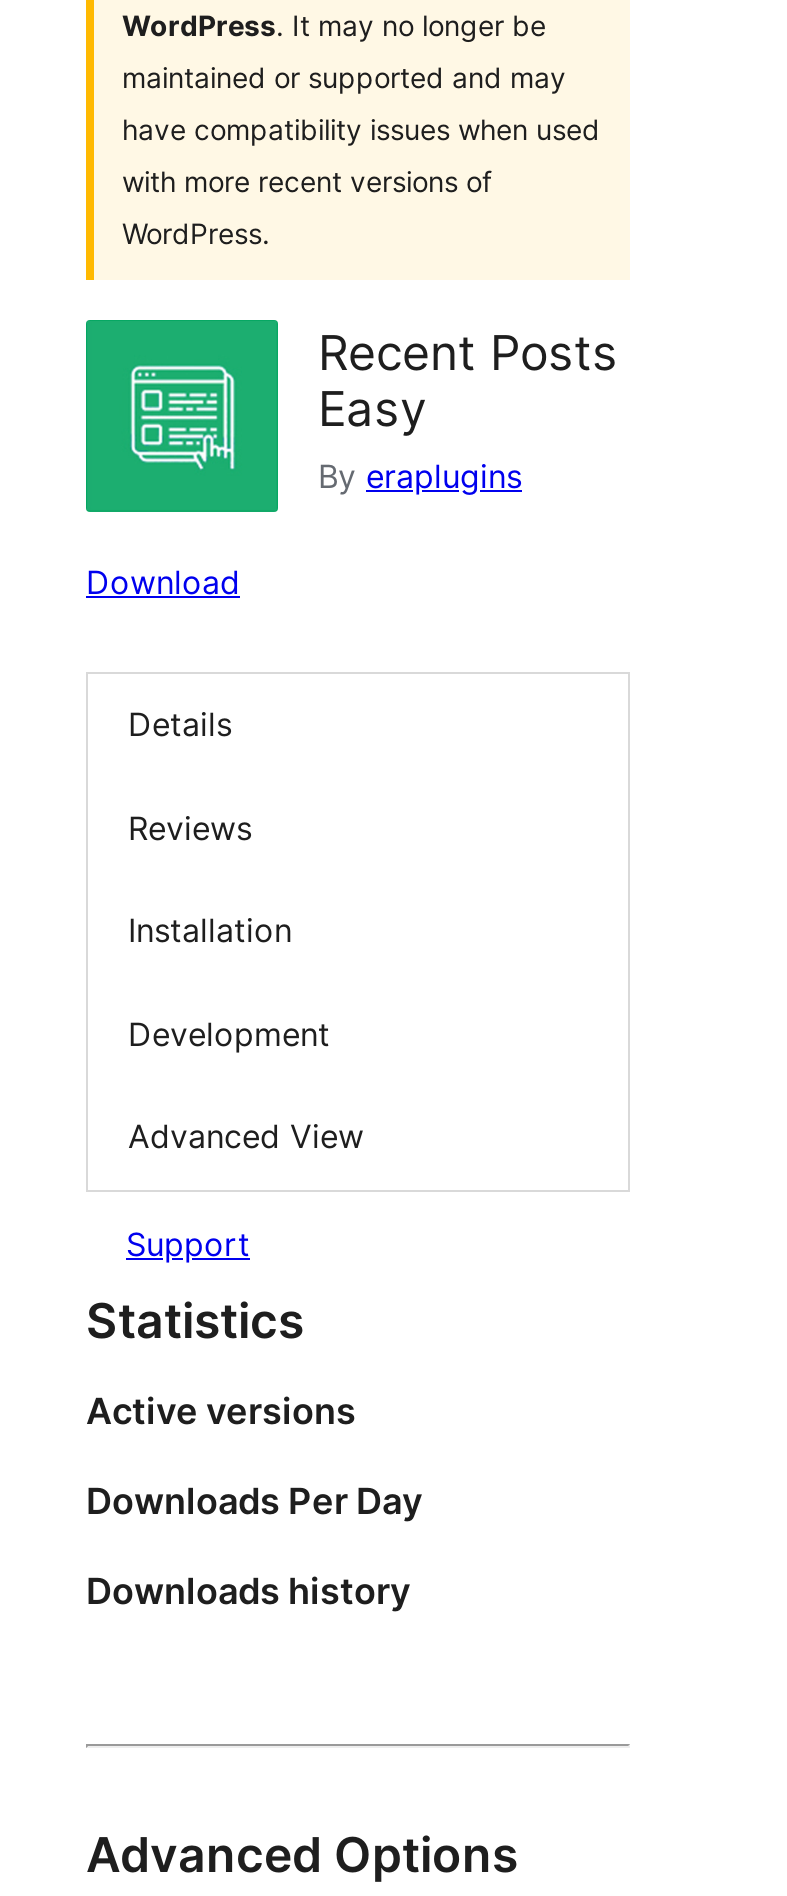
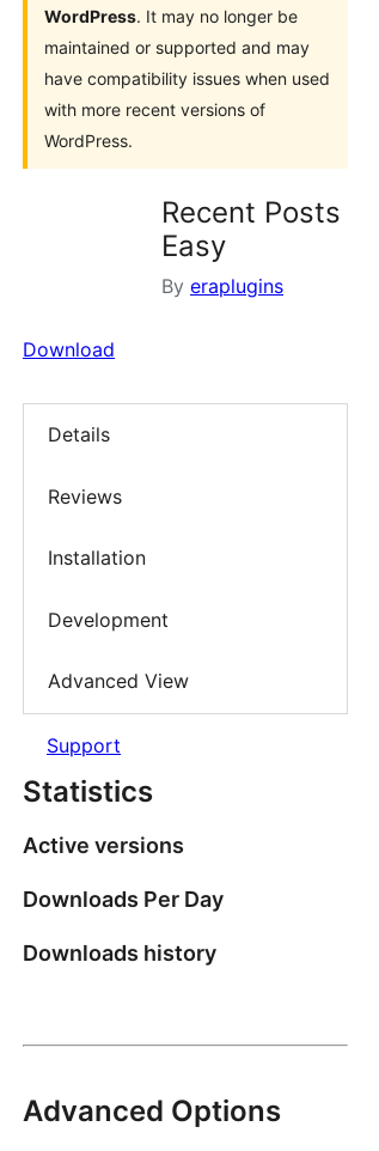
[84,318,280,514] [image] -> none

